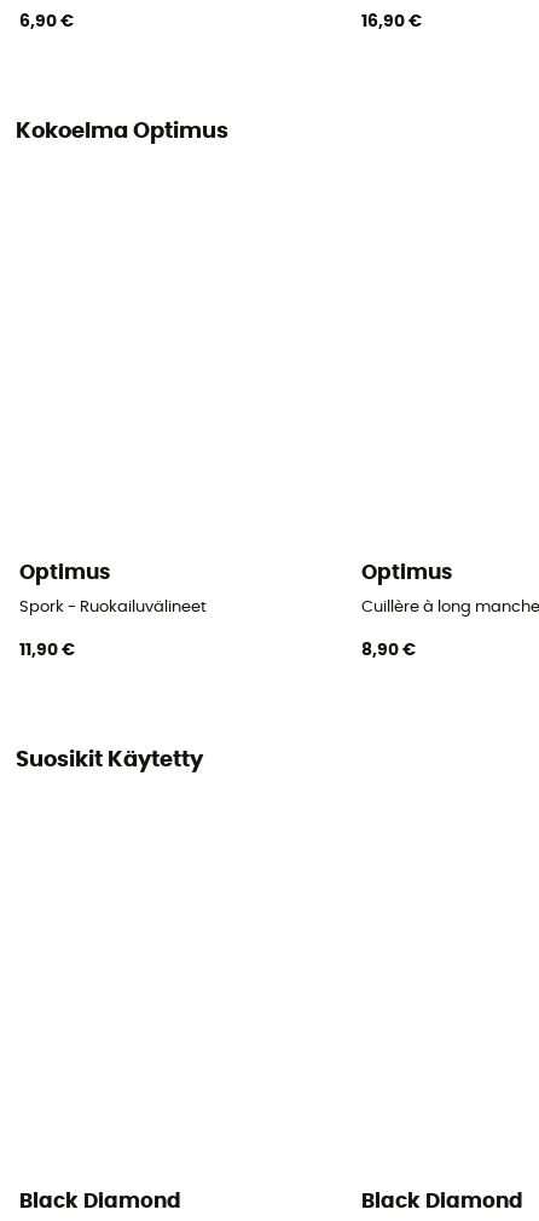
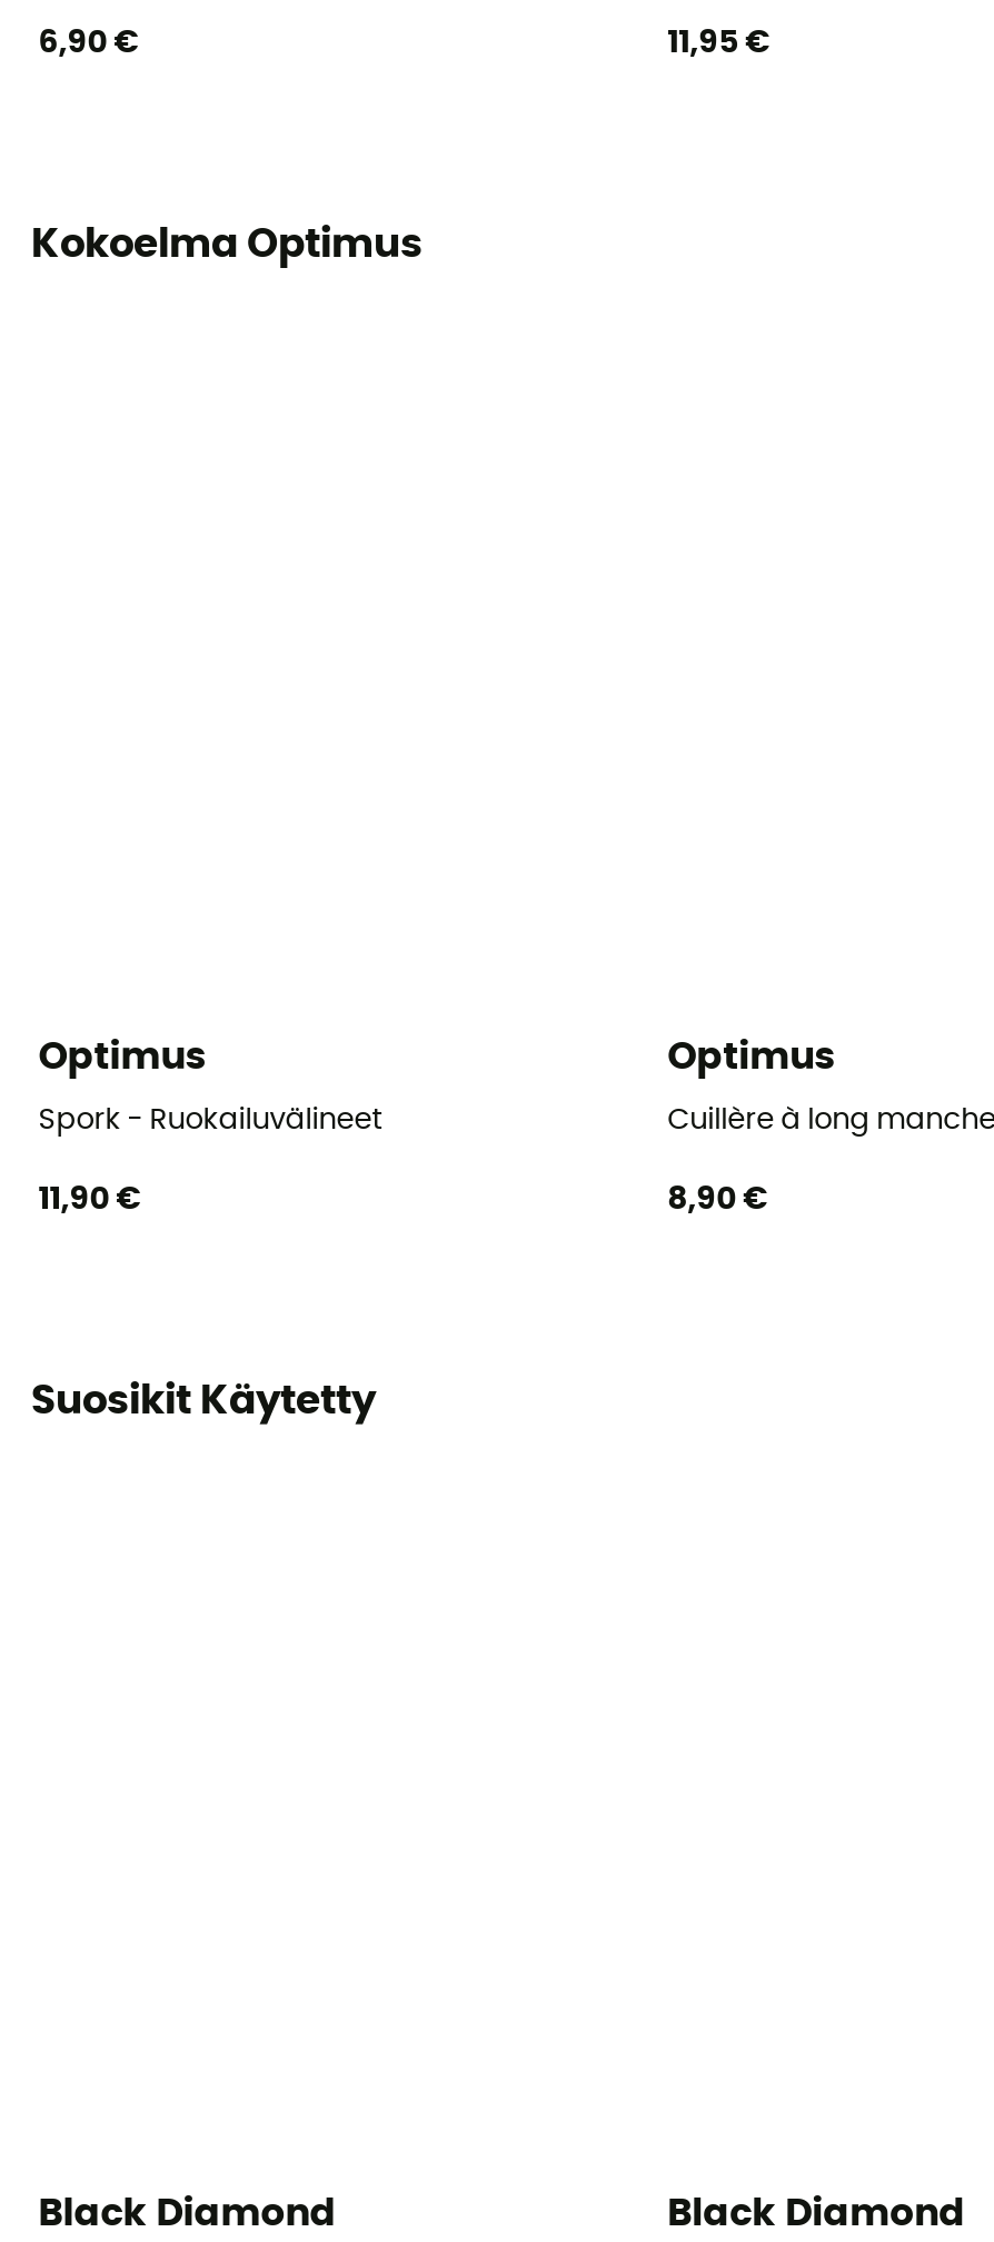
[361,13,422,30] 16,90 € -> [667,28,770,59] 11,95 €

